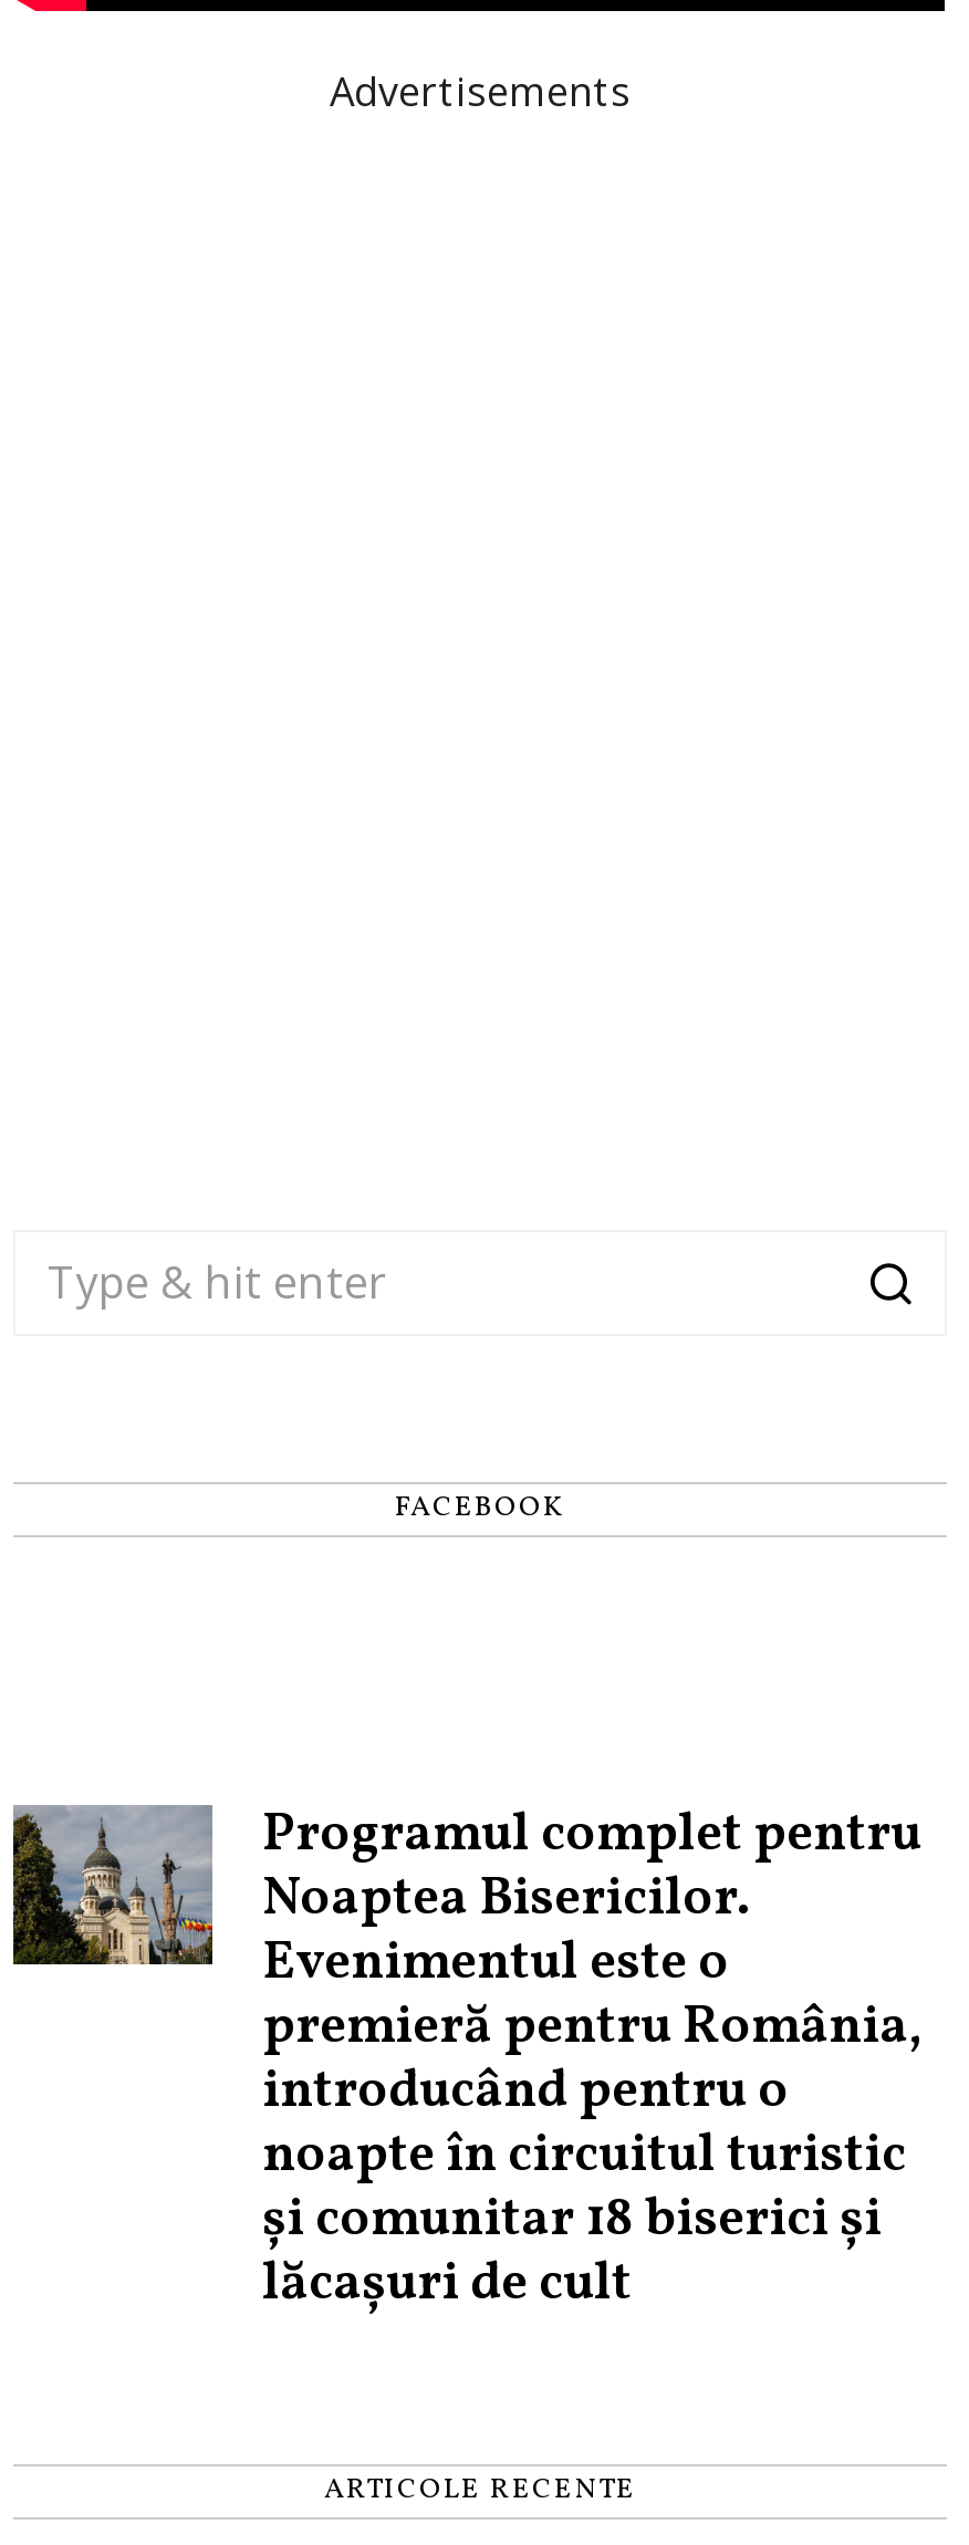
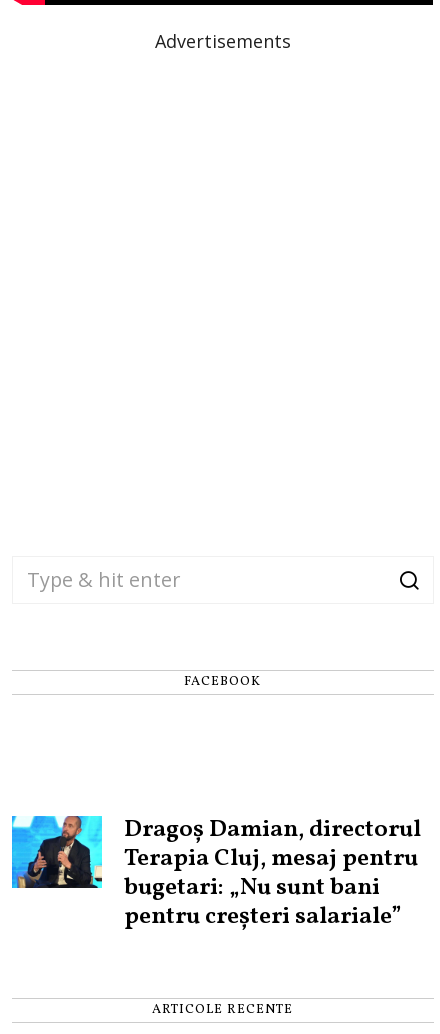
[11,1799,921,2324] [image] | Programul complet pentru | Noaptea Bisericilor. | Evenimentul este o | premieră pentru România, | introducând pentru o | noapte în circuitul turistic | și comunitar 18 biserici și | lăcașuri de cult -> [11,813,421,934] [image] | Dragoș Damian, directorul | Terapia Cluj, mesaj pentru | bugetari: „Nu sunt bani | pentru creșteri salariale”

